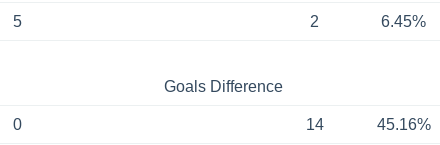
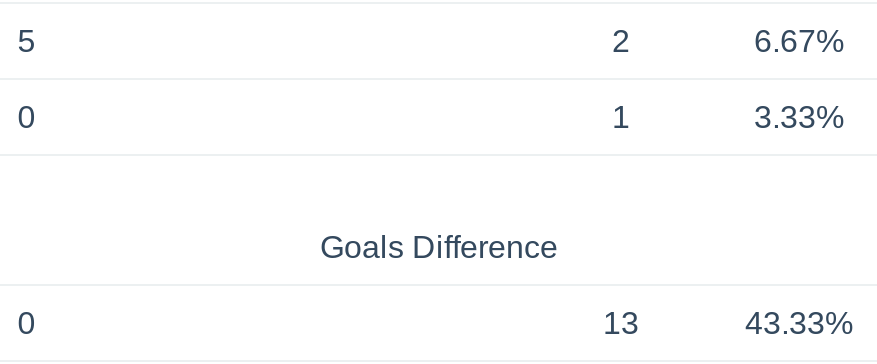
[381,13,426,30] 6.45% -> [18,24,844,134] 6.67% | 0 | 1 | 3.33%
[305,116,323,133] 14 -> [603,306,639,340] 13
[376,116,430,133] 45.16% -> [745,306,853,340] 43.33%

